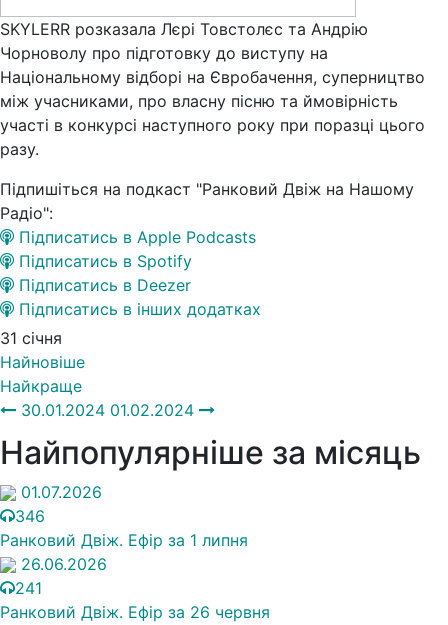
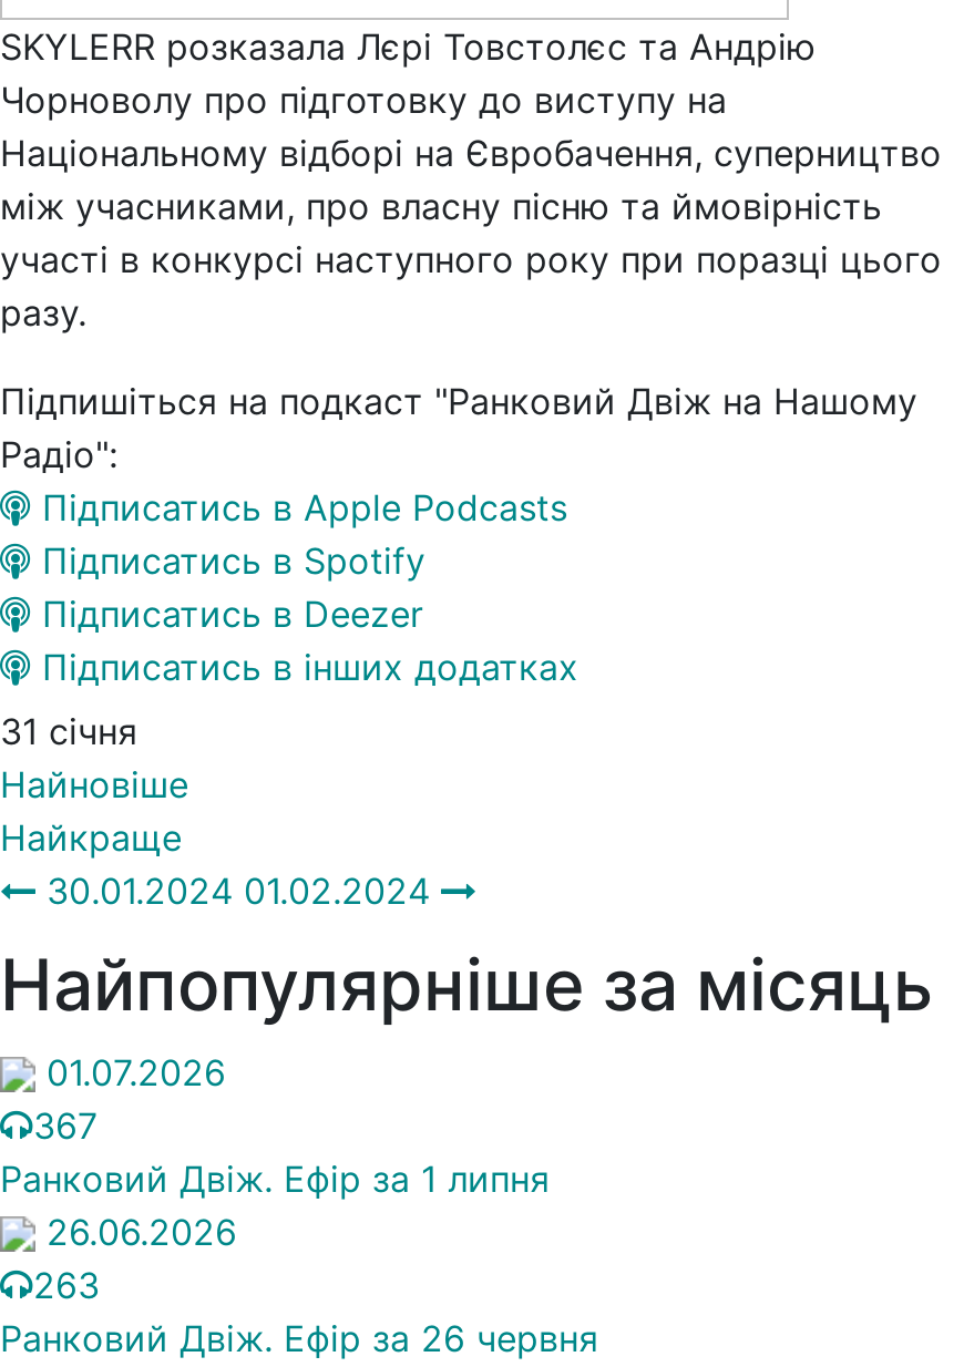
[15,506,45,526] 346 -> [33,1102,98,1147] 367
[15,578,42,598] 241 -> [33,1262,100,1306] 263

